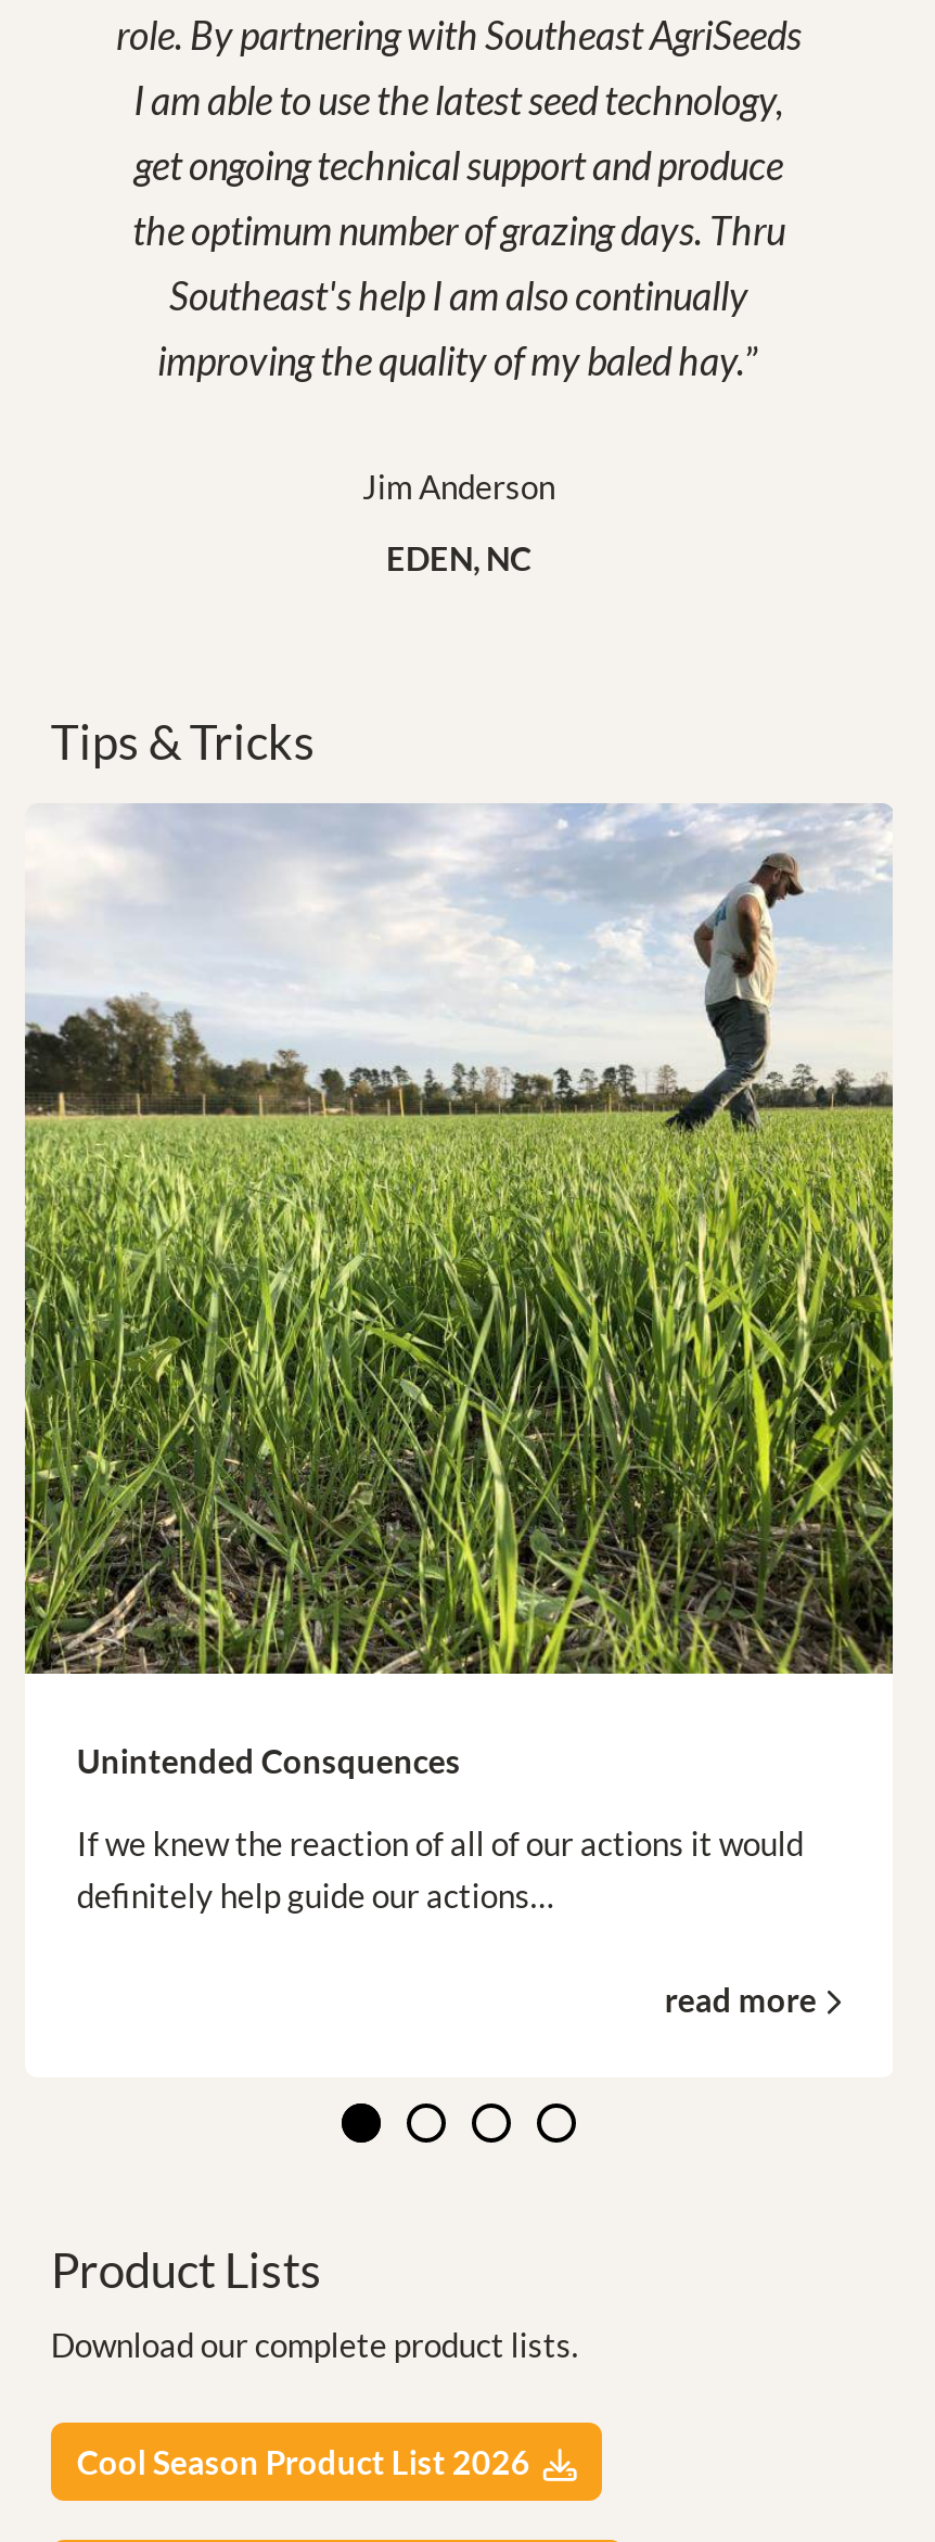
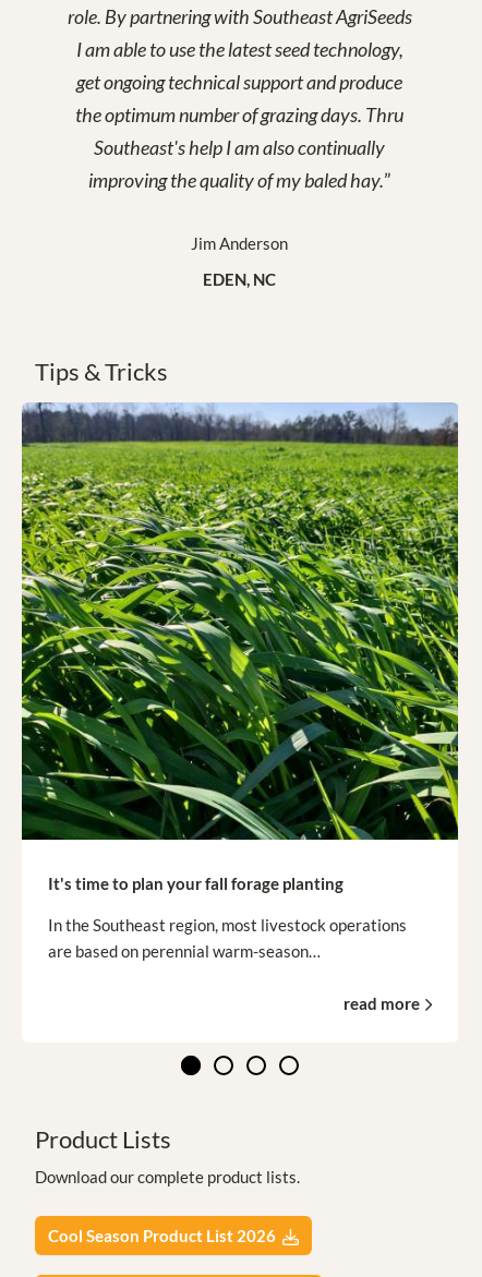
[23,801,895,1779] [image] | Unintended Consquences -> [21,401,459,894] [image] | It's time to plan your fall forage planting
[77,1822,803,1913] If we knew the reaction of all of our actions it would | definitely help guide our actions… -> [48,915,407,961] In the Southeast region, most livestock operations | are based on perennial warm-season…

